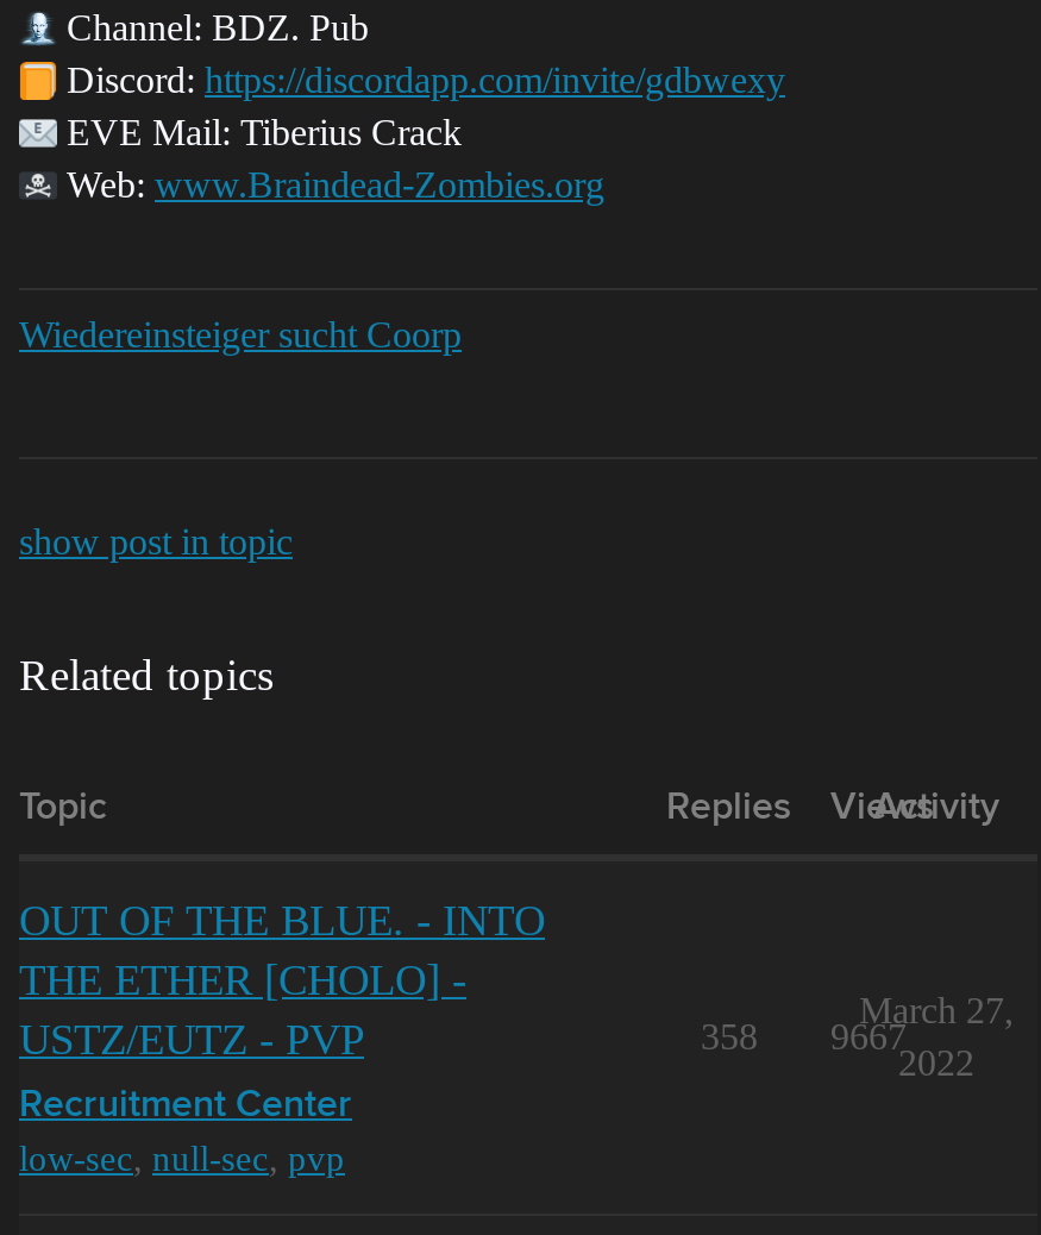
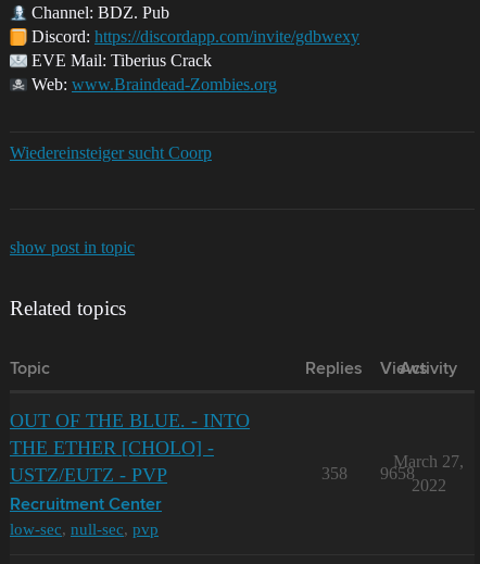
[701,1016,907,1056] 358 9667 -> [321,464,415,482] 358 9658

